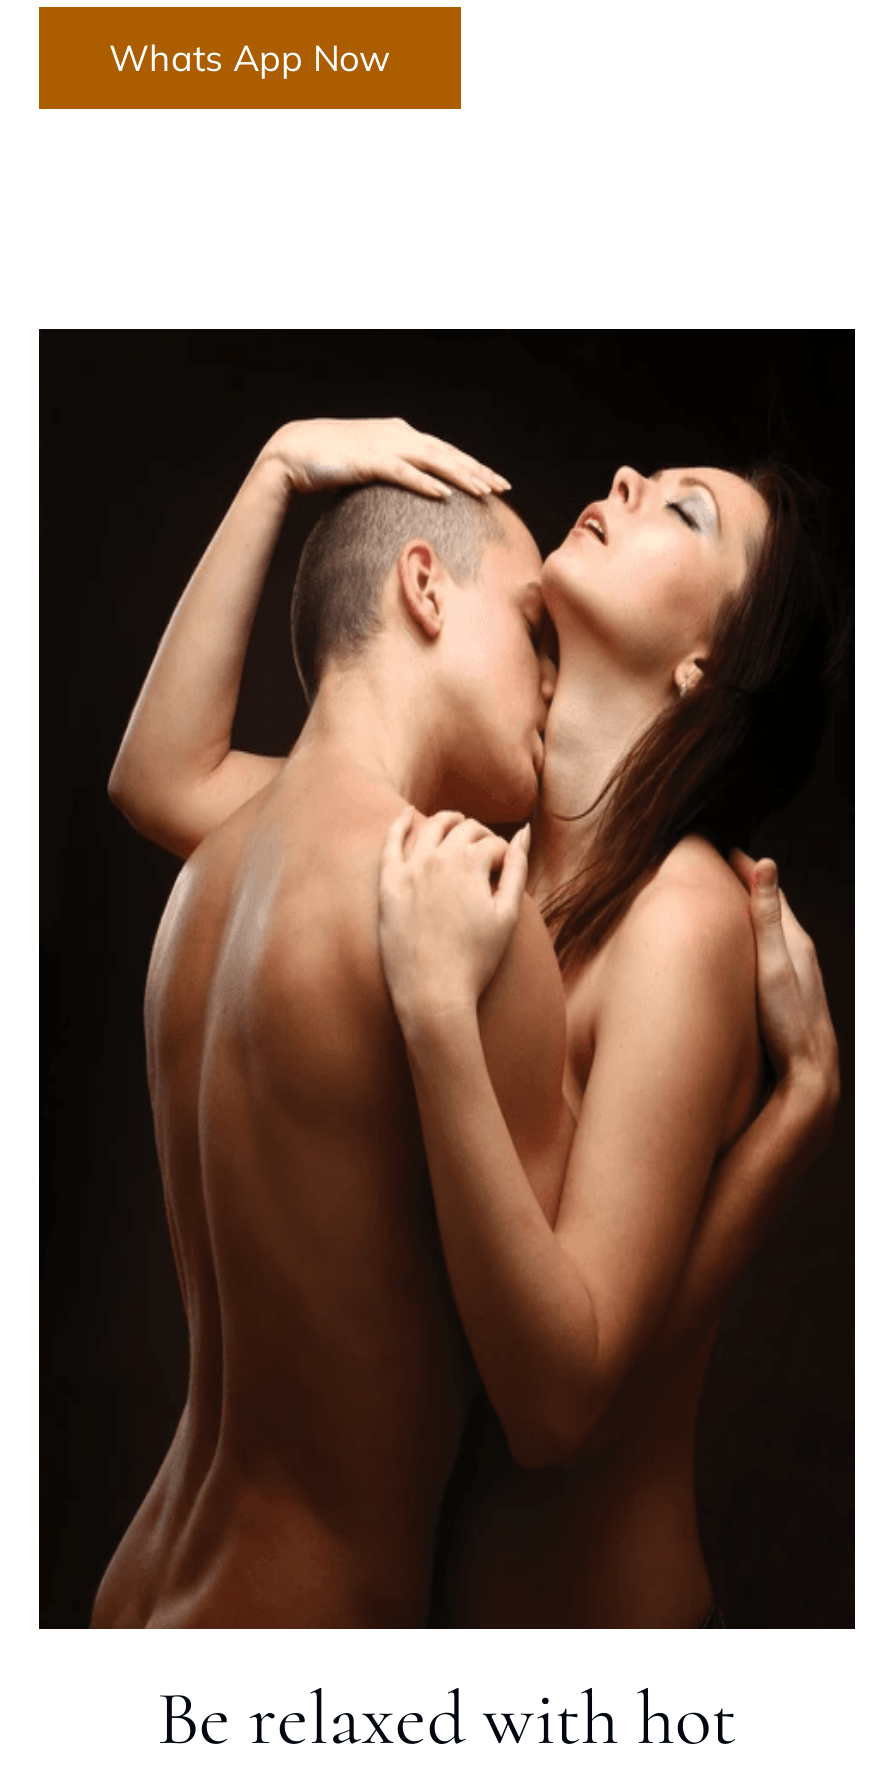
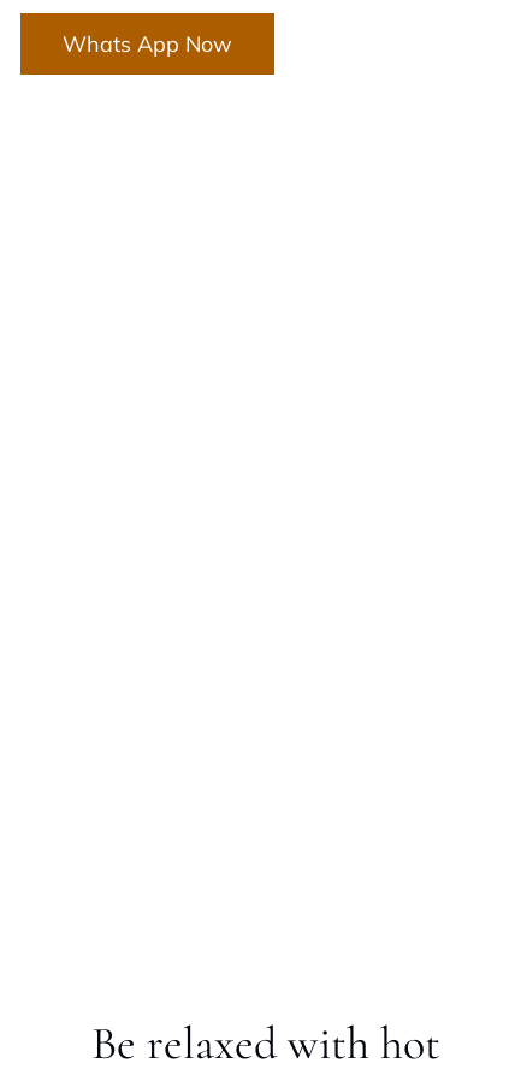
[37,327,857,1631] [image] -> none

